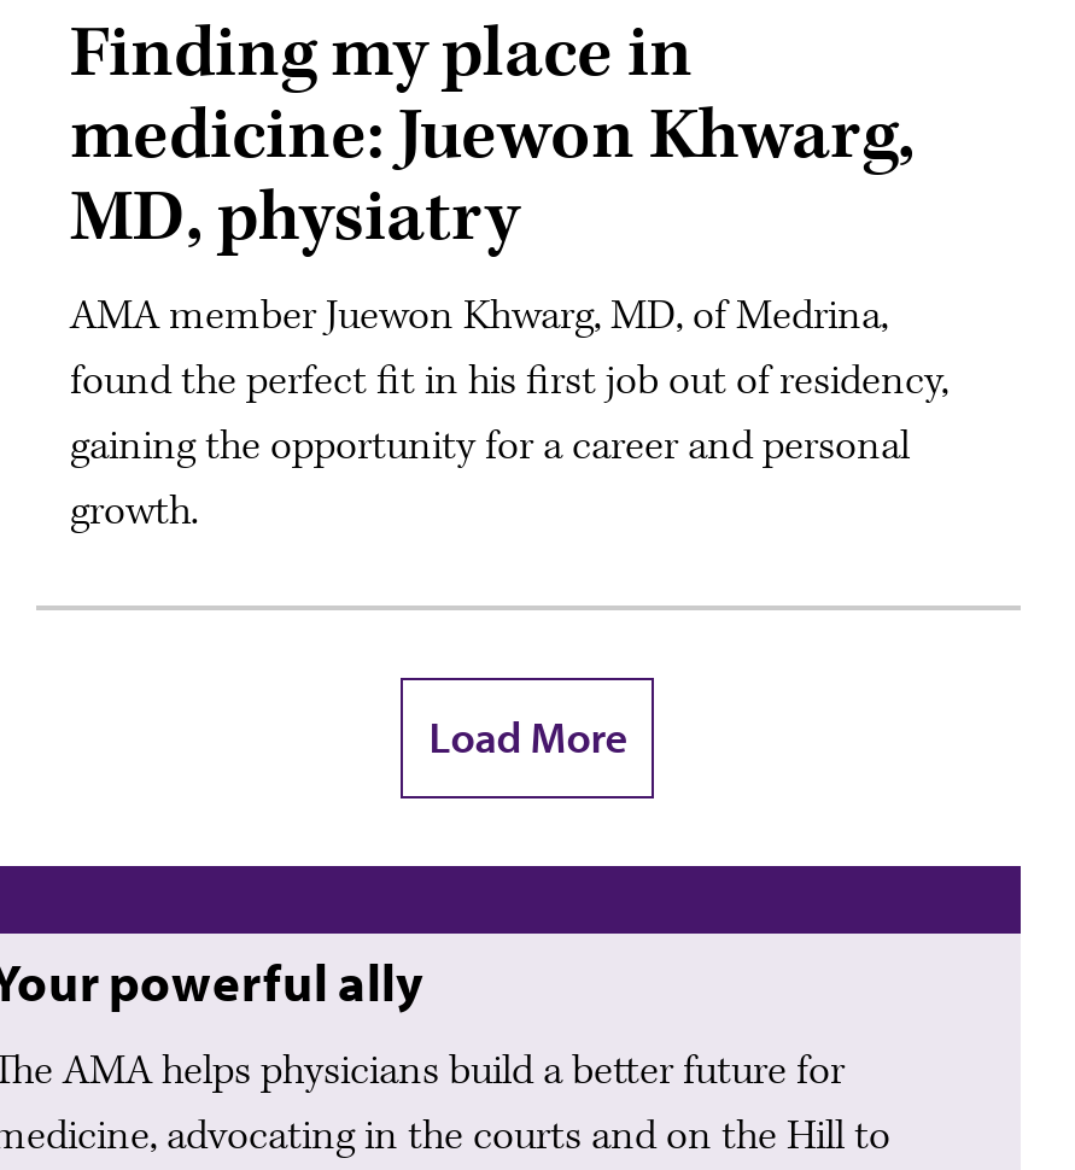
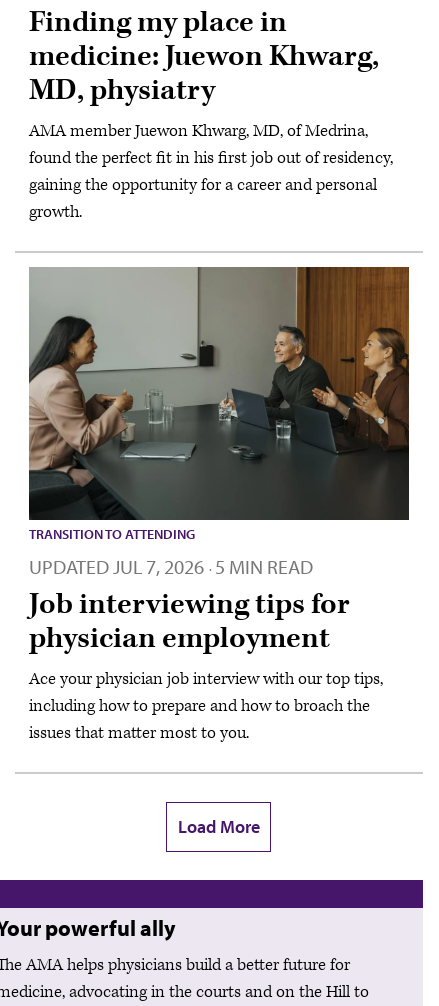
none -> [28,266,410,744] [image] | TRANSITION TO ATTENDING | UPDATED JUL 7, 2026 · 5 MIN READ | Job interviewing tips for | physician employment | Ace your physician job interview with our top tips, | including how to prepare and how to broach the | issues that matter most to you.

